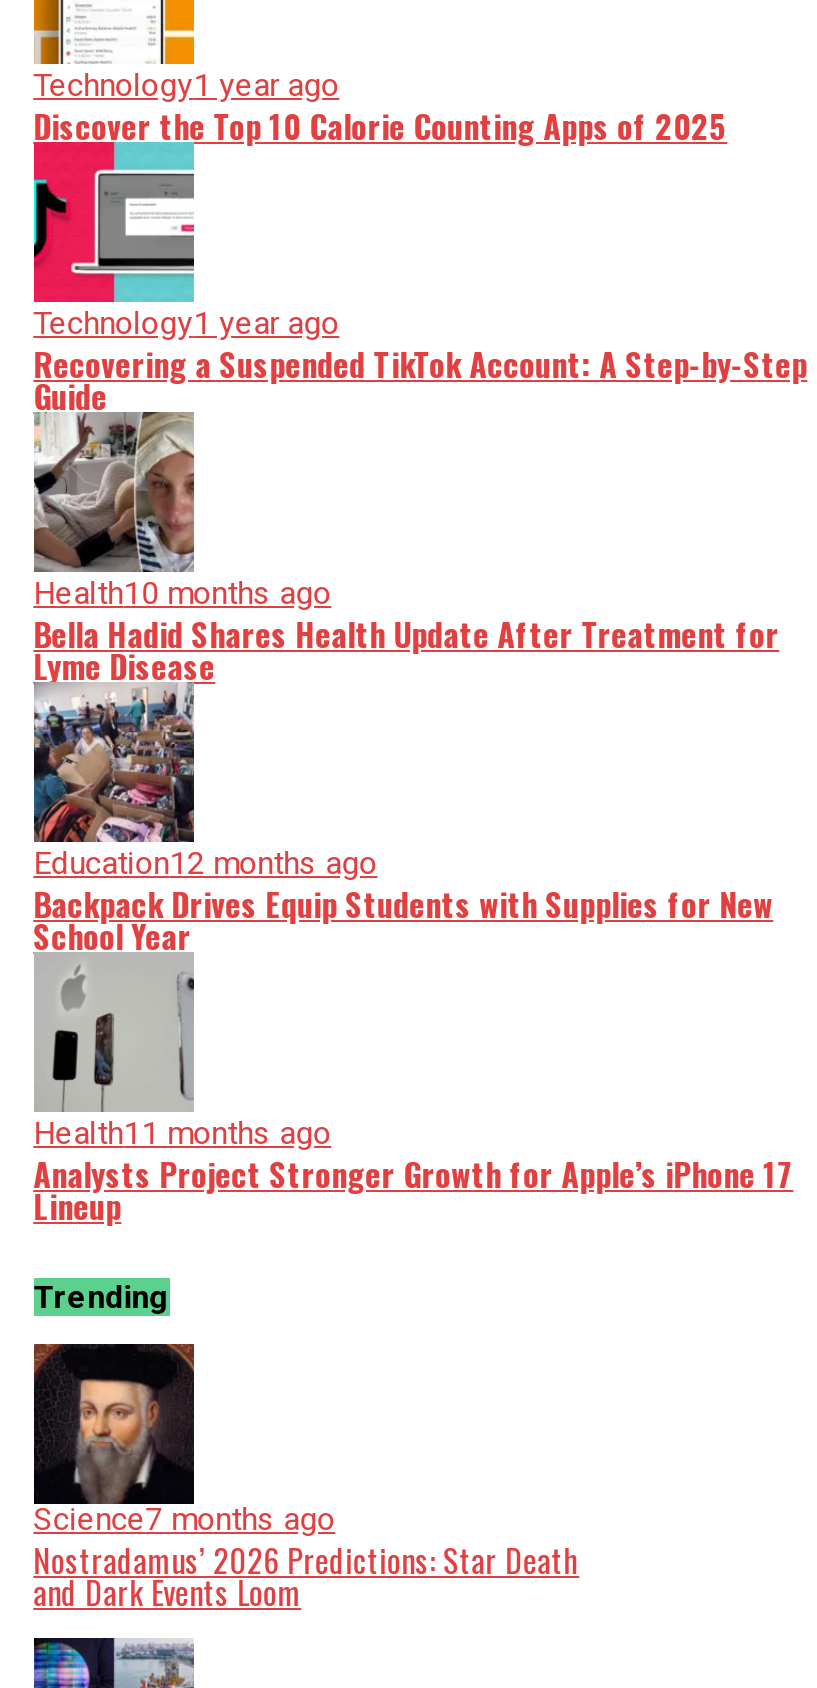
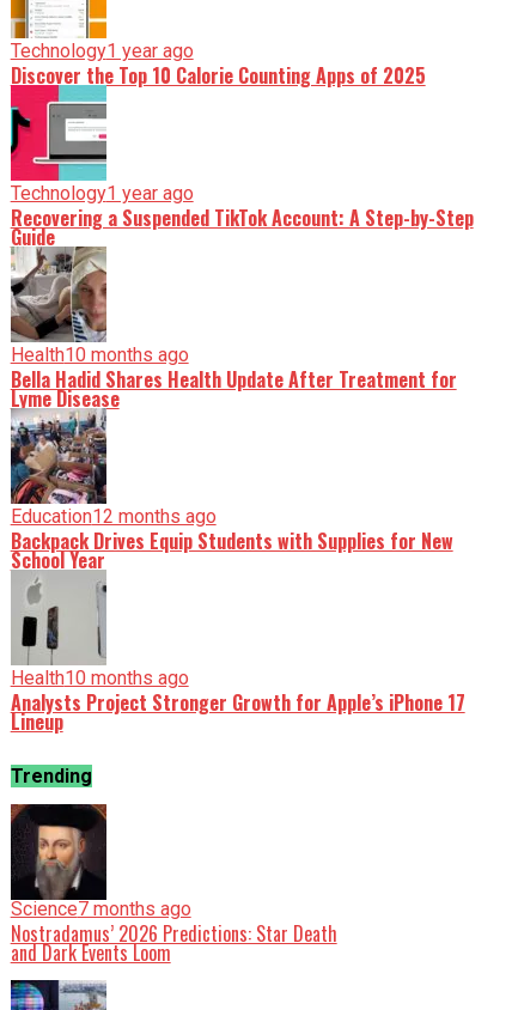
[33,1114,331,1152] Health11 months ago -> [10,667,189,689] Health10 months ago

